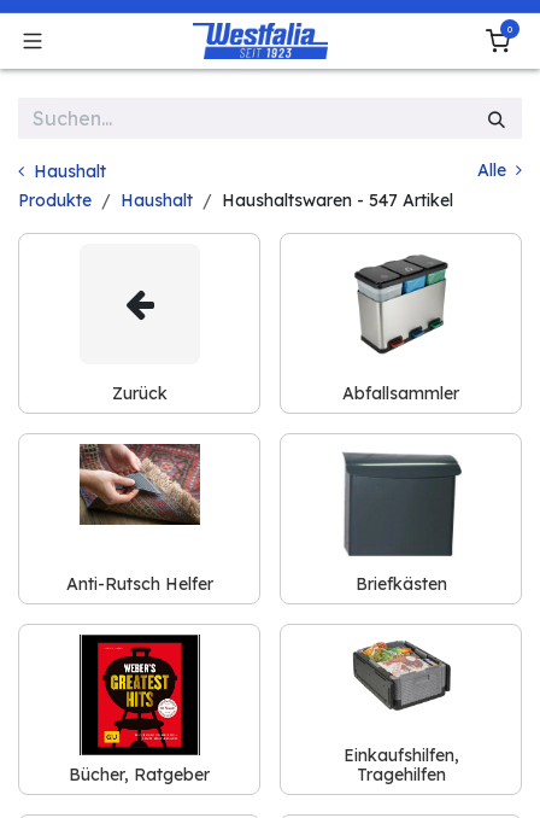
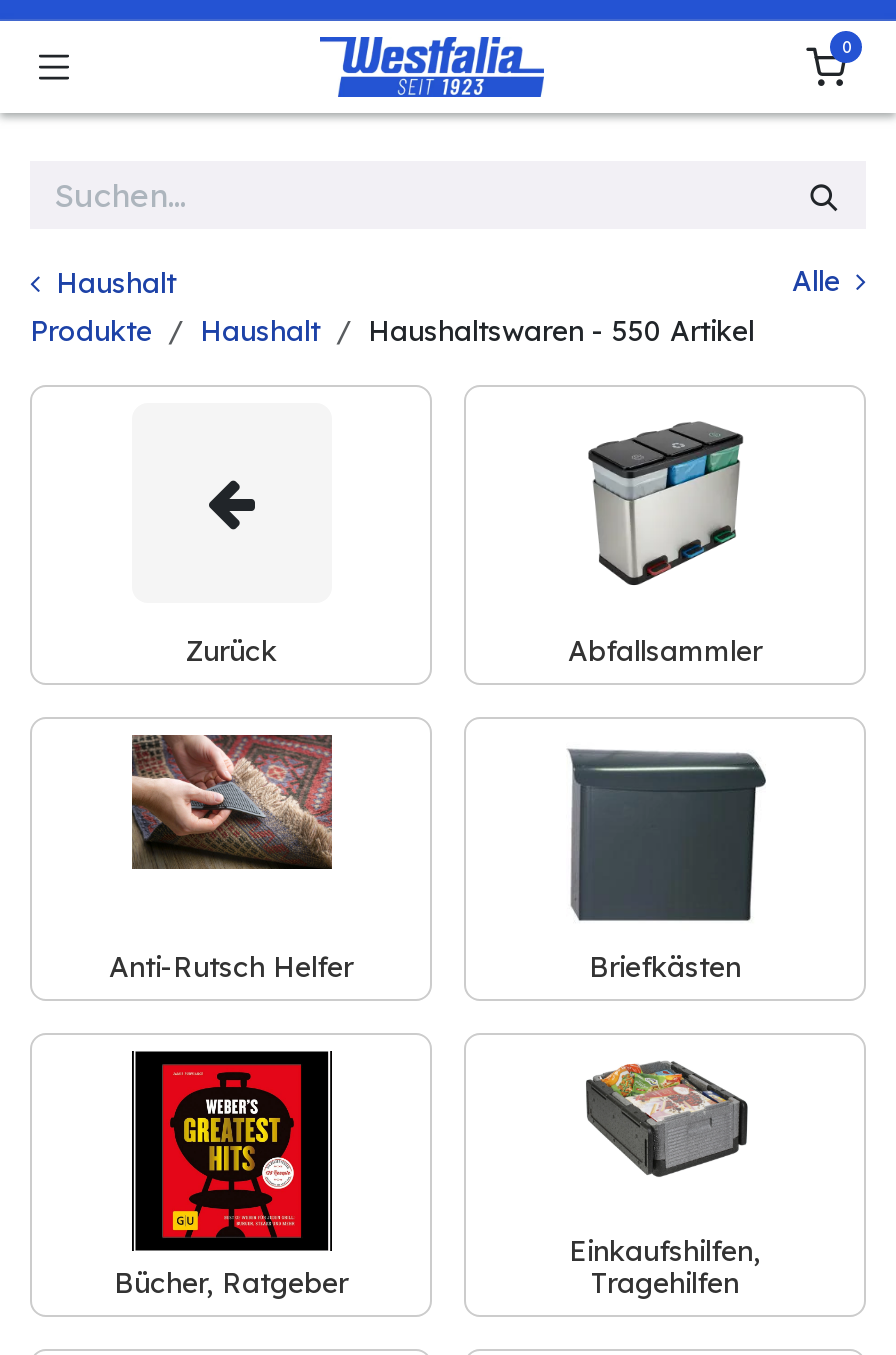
[222,189,453,211] Haushaltswaren - 547 Artikel -> [368,313,754,349] Haushaltswaren - 550 Artikel

